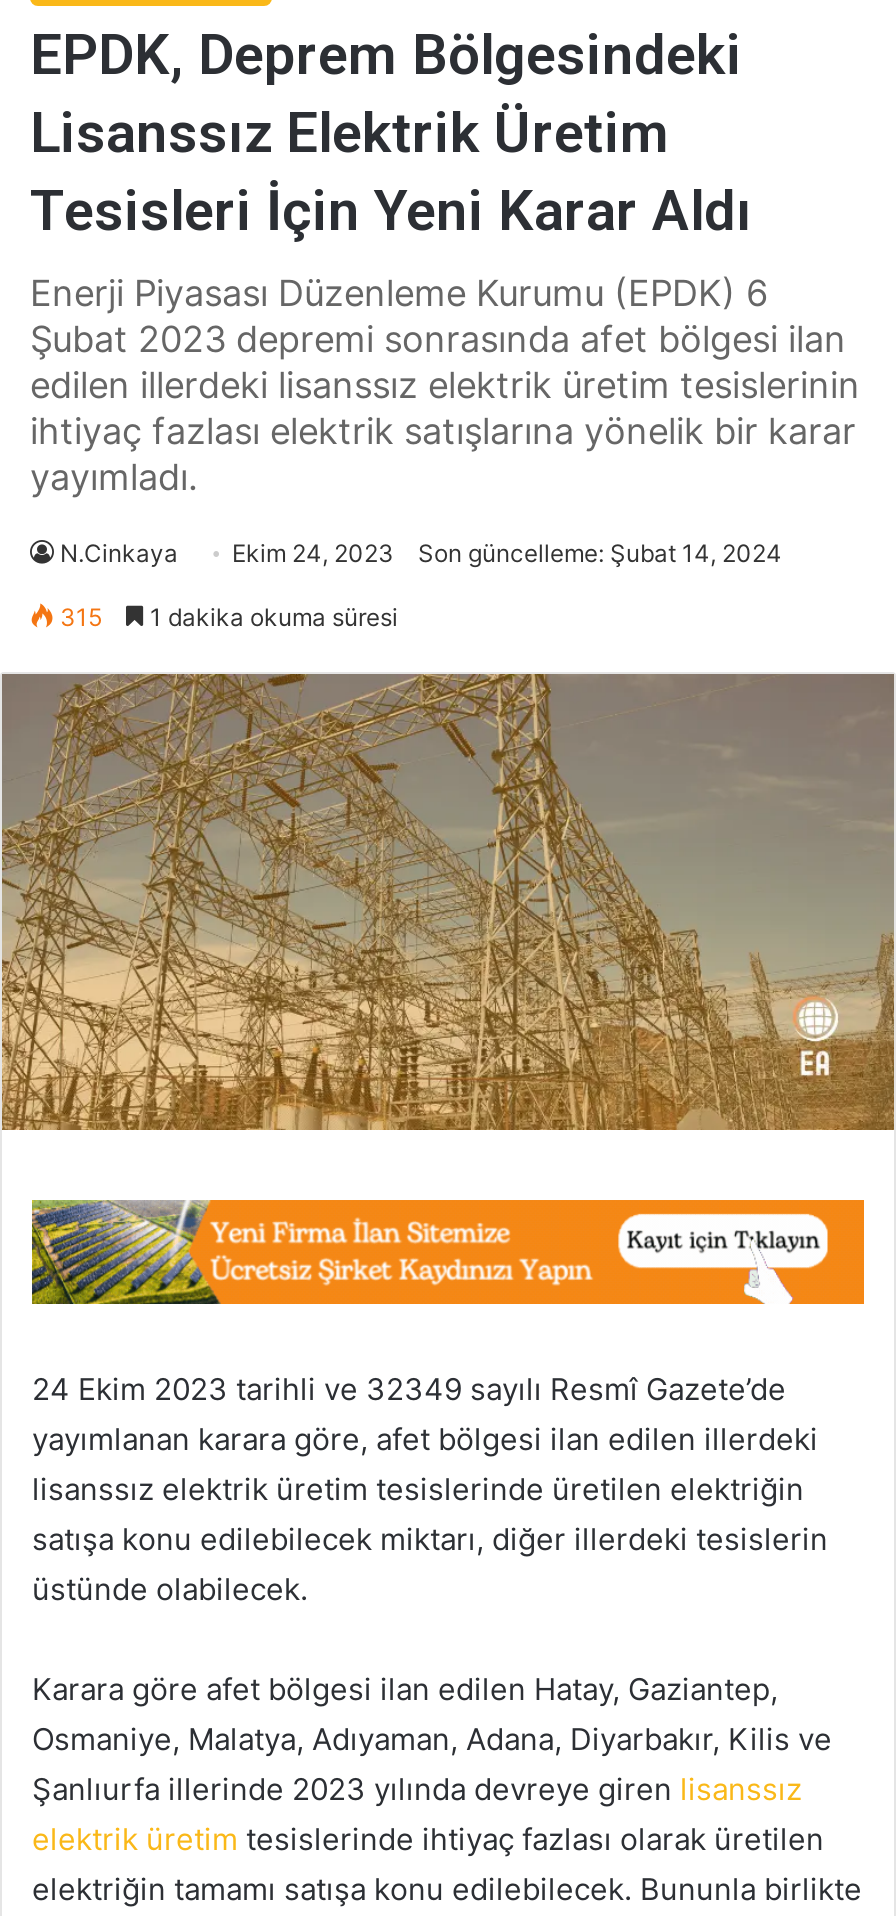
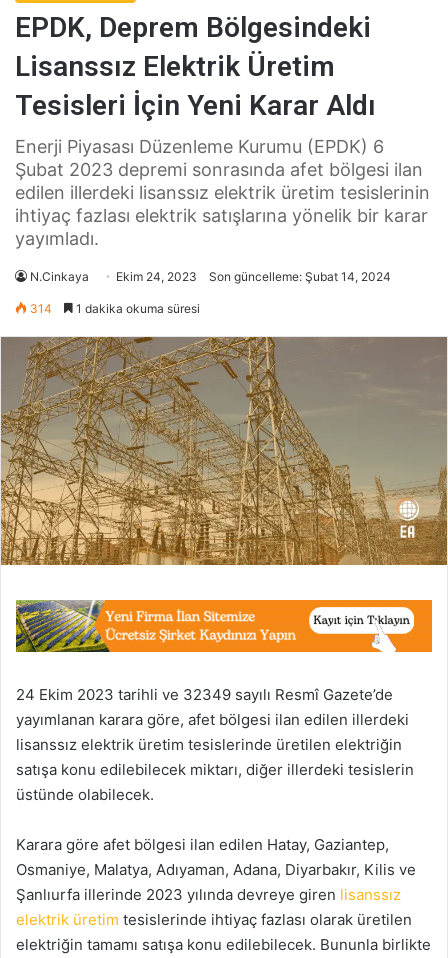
[54,601,398,631] 315 1 dakika okuma süresi -> [27,301,200,316] 314 1 dakika okuma süresi

